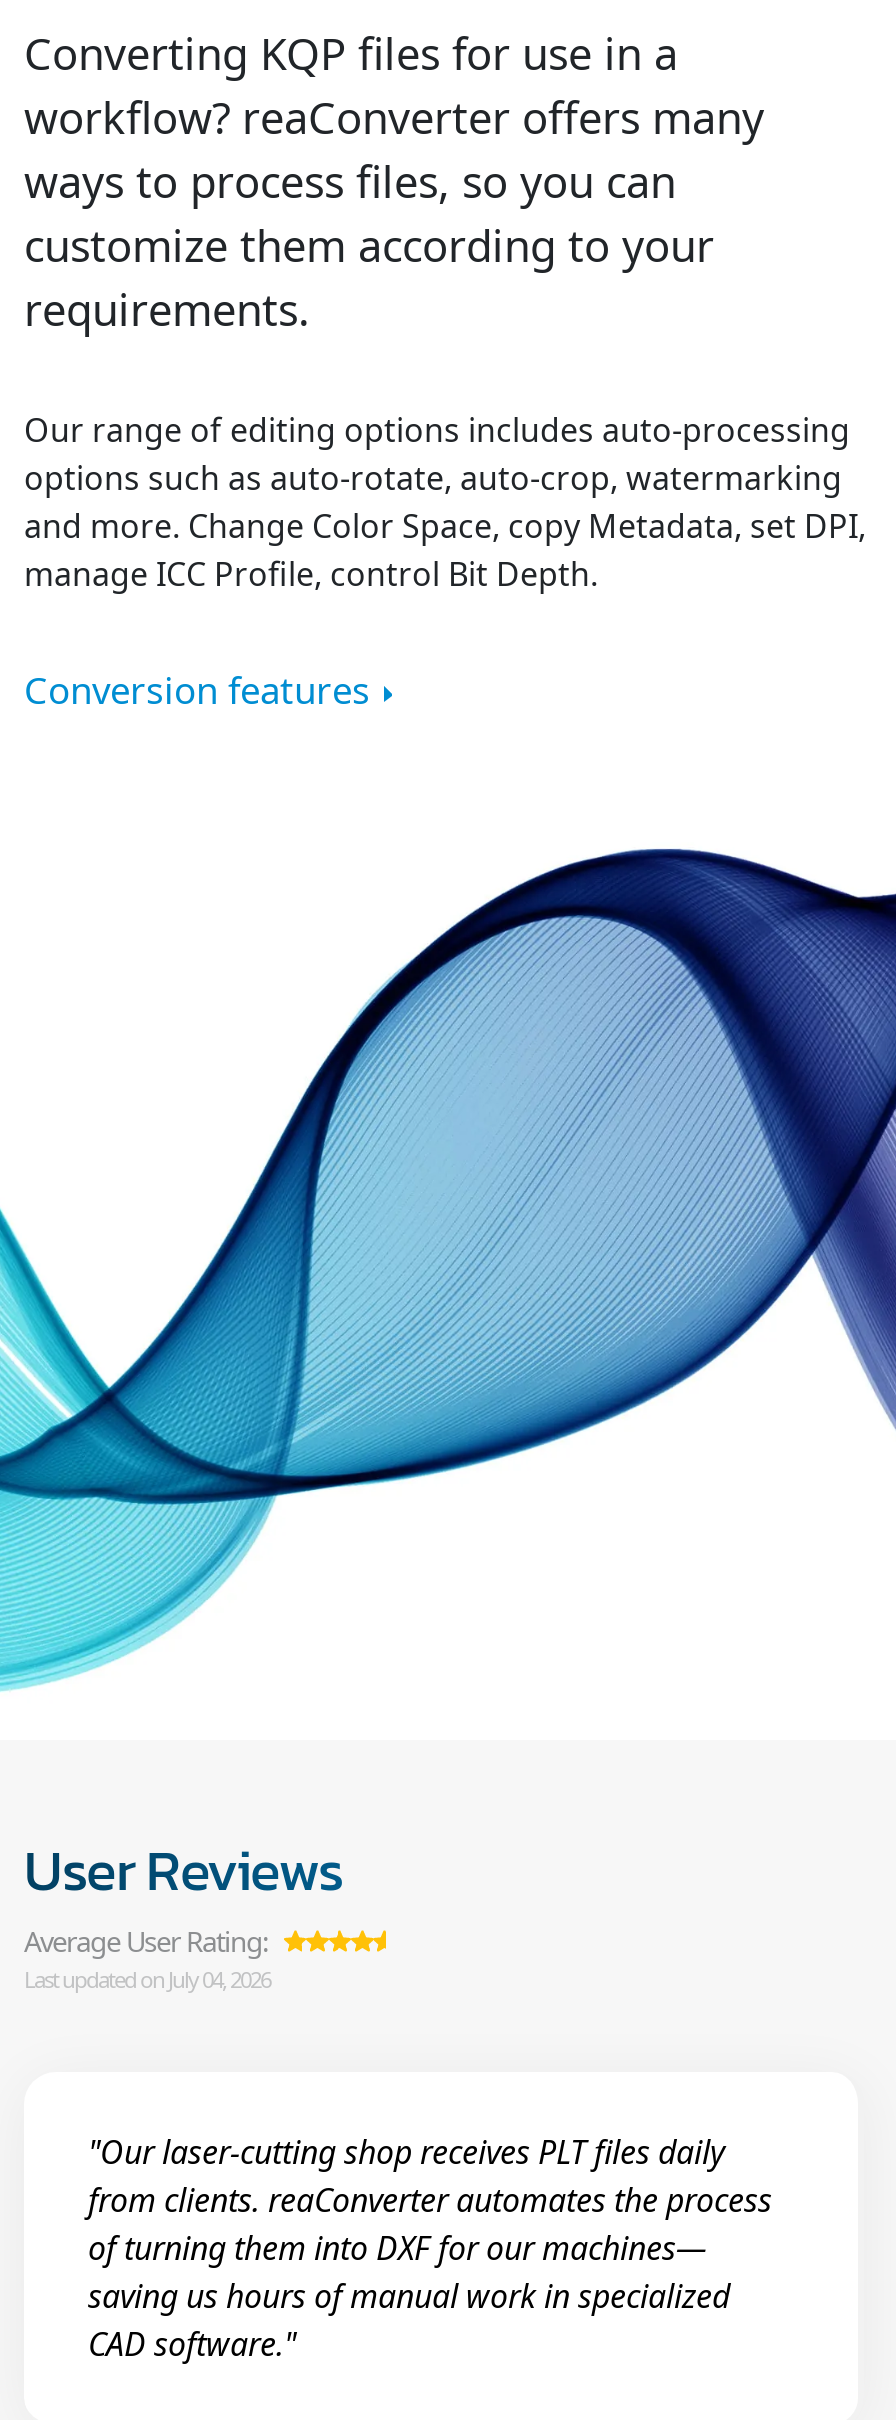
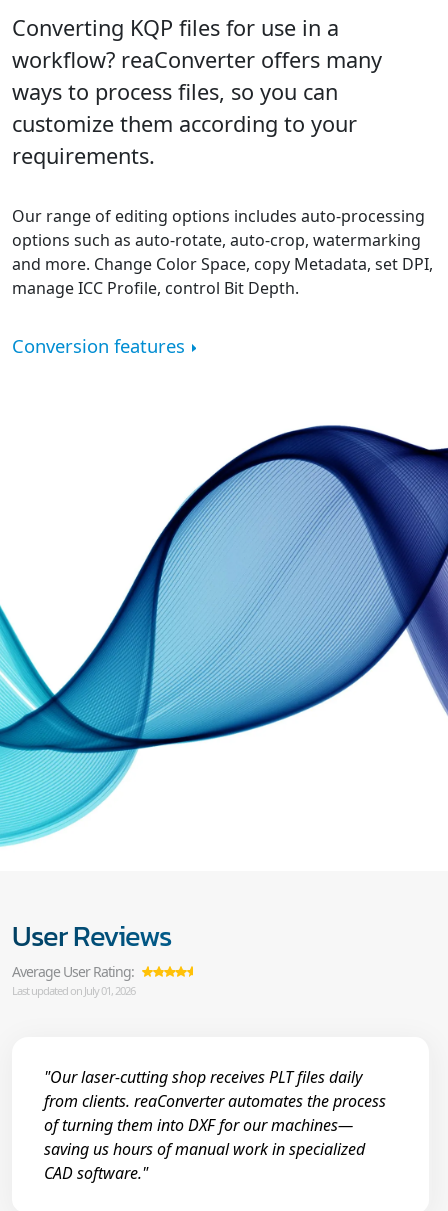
[24,1964,270,1994] Last updated on July 04, 2026 -> [12,983,135,998] Last updated on July 01, 2026

